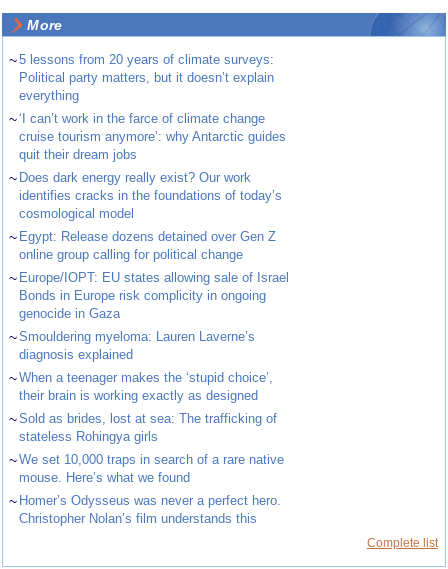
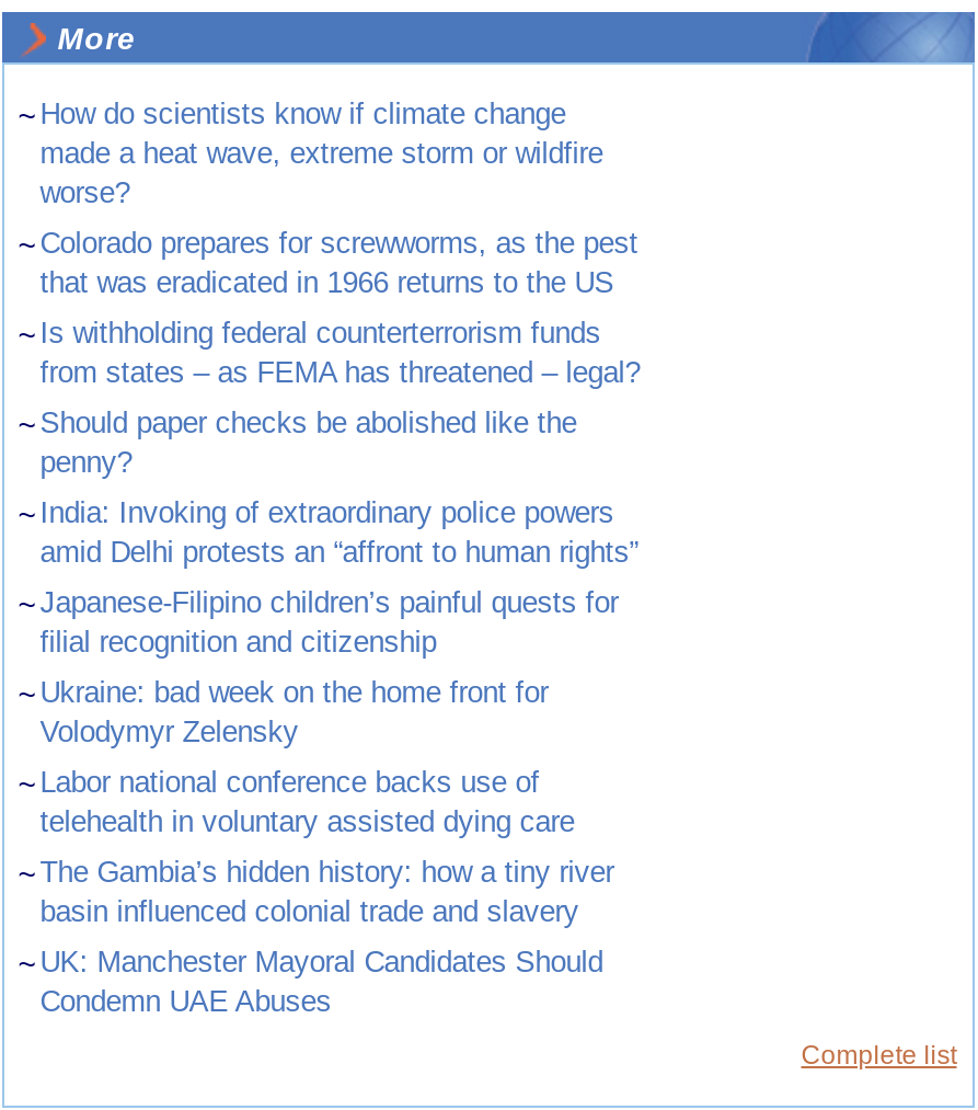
[9,52,274,103] ~ 5 lessons from 20 years of climate surveys: | Political party matters, but it doesn’t explain | everything -> [18,99,603,210] ~ How do scientists know if climate change | made a heat wave, extreme storm or wildfire | worse?
[9,111,286,162] ~ ‘I can’t work in the farce of climate change | cruise tourism anymore’: why Antarctic guides | quit their dream jobs -> [18,228,638,300] ~ Colorado prepares for screwworms, as the pest | that was eradicated in 1966 returns to the US
[9,170,282,221] ~ Does dark energy really exist? Our work | identifies cracks in the foundations of today’s | cosmological model -> [18,318,640,390] ~ Is withholding federal counterterrorism funds | from states – as FEMA has threatened – legal?
[9,229,276,262] ~ Egypt: Release dozens detained over Gen Z | online group calling for political change -> [18,408,577,480] ~ Should paper checks be abolished like the | penny?
[9,270,289,321] ~ Europe/IOPT: EU states allowing sale of Israel | Bonds in Europe risk complicity in ongoing | genocide in Gaza -> [18,497,638,570] ~ India: Invoking of extraordinary police powers | amid Delhi protests an “affront to human rights”
[9,329,255,362] ~ Smouldering myeloma: Lauren Laverne’s | diagnosis explained -> [18,587,618,660] ~ Japanese-Filipino children’s painful quests for | filial recognition and citizenship
[9,370,273,403] ~ When a teenager makes the ‘stupid choice’, | their brain is working exactly as designed -> [18,677,548,749] ~ Ukraine: bad week on the home front for | Volodymyr Zelensky
[9,411,277,444] ~ Sold as brides, lost at sea: The trafficking of | stateless Rohingya girls -> [18,767,574,839] ~ Labor national conference backs use of | telehealth in voluntary assisted dying care
[9,452,284,485] ~ We set 10,000 traps in search of a rare native | mouse. Here’s what we found -> [18,857,614,929] ~ The Gambia’s hidden history: how a tiny river | basin influenced colonial trade and slavery
[9,493,281,526] ~ Homer’s Odysseus was never a perfect hero. | Christopher Nolan’s film understands this -> [18,947,603,1019] ~ UK: Manchester Mayoral Candidates Should | Condemn UAE Abuses

